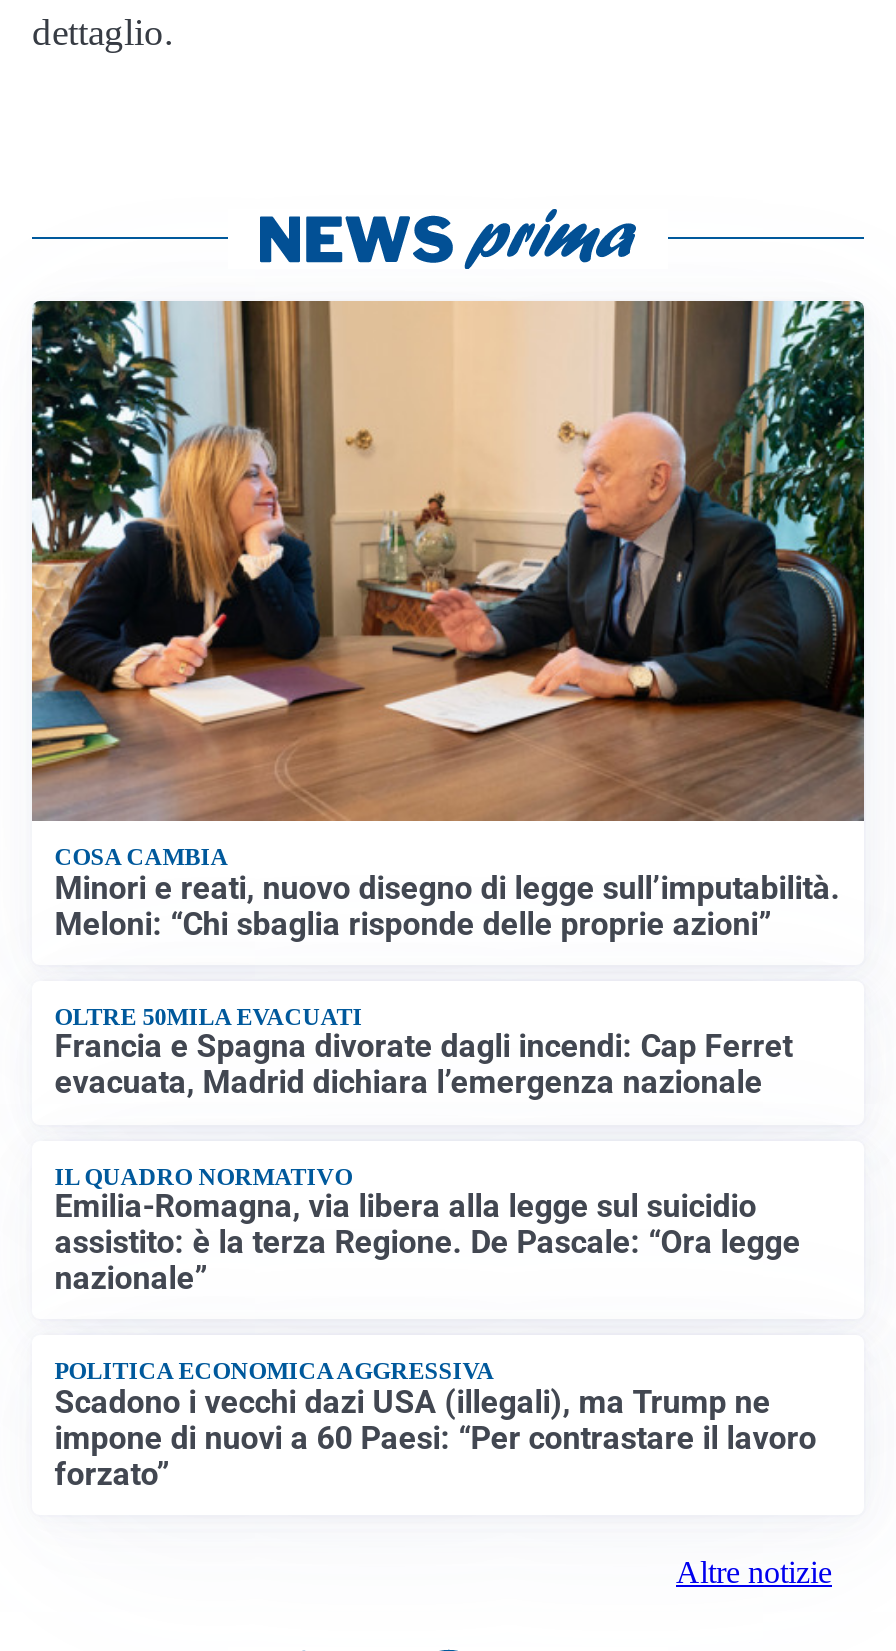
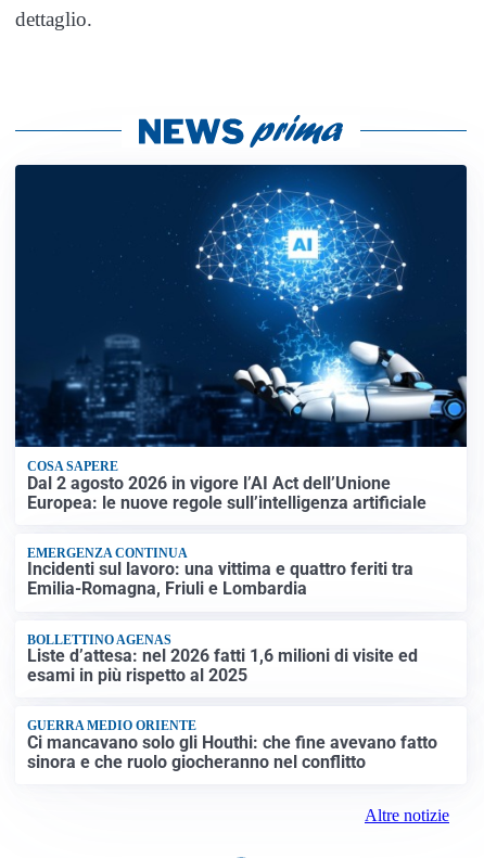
[30,299,866,942] [image] | COSA CAMBIA | Minori e reati, nuovo disegno di legge sull’imputabilità. | Meloni: “Chi sbaglia risponde delle proprie azioni” -> [14,164,468,513] [image] | COSA SAPERE | Dal 2 agosto 2026 in vigore l’AI Act dell’Unione | Europea: le nuove regole sull’intelligenza artificiale
[54,1003,792,1102] OLTRE 50MILA EVACUATI | Francia e Spagna divorate dagli incendi: Cap Ferret | evacuata, Madrid dichiara l’emergenza nazionale -> [27,546,414,599] EMERGENZA CONTINUA | Incidenti sul lavoro: una vittima e quattro feriti tra | Emilia-Romagna, Friuli e Lombardia
[54,1162,800,1297] IL QUADRO NORMATIVO | Emilia-Romagna, via libera alla legge sul suicidio | assistito: è la terza Regione. De Pascale: “Ora legge | nazionale” -> [27,632,418,686] BOLLETTINO AGENAS | Liste d’attesa: nel 2026 fatti 1,6 milioni di visite ed | esami in più rispetto al 2025
[54,1358,816,1493] POLITICA ECONOMICA AGGRESSIVA | Scadono i vecchi dazi USA (illegali), ma Trump ne | impone di nuovi a 60 Paesi: “Per contrastare il lavoro | forzato” -> [27,719,438,772] GUERRA MEDIO ORIENTE | Ci mancavano solo gli Houthi: che fine avevano fatto | sinora e che ruolo giocheranno nel conflitto

